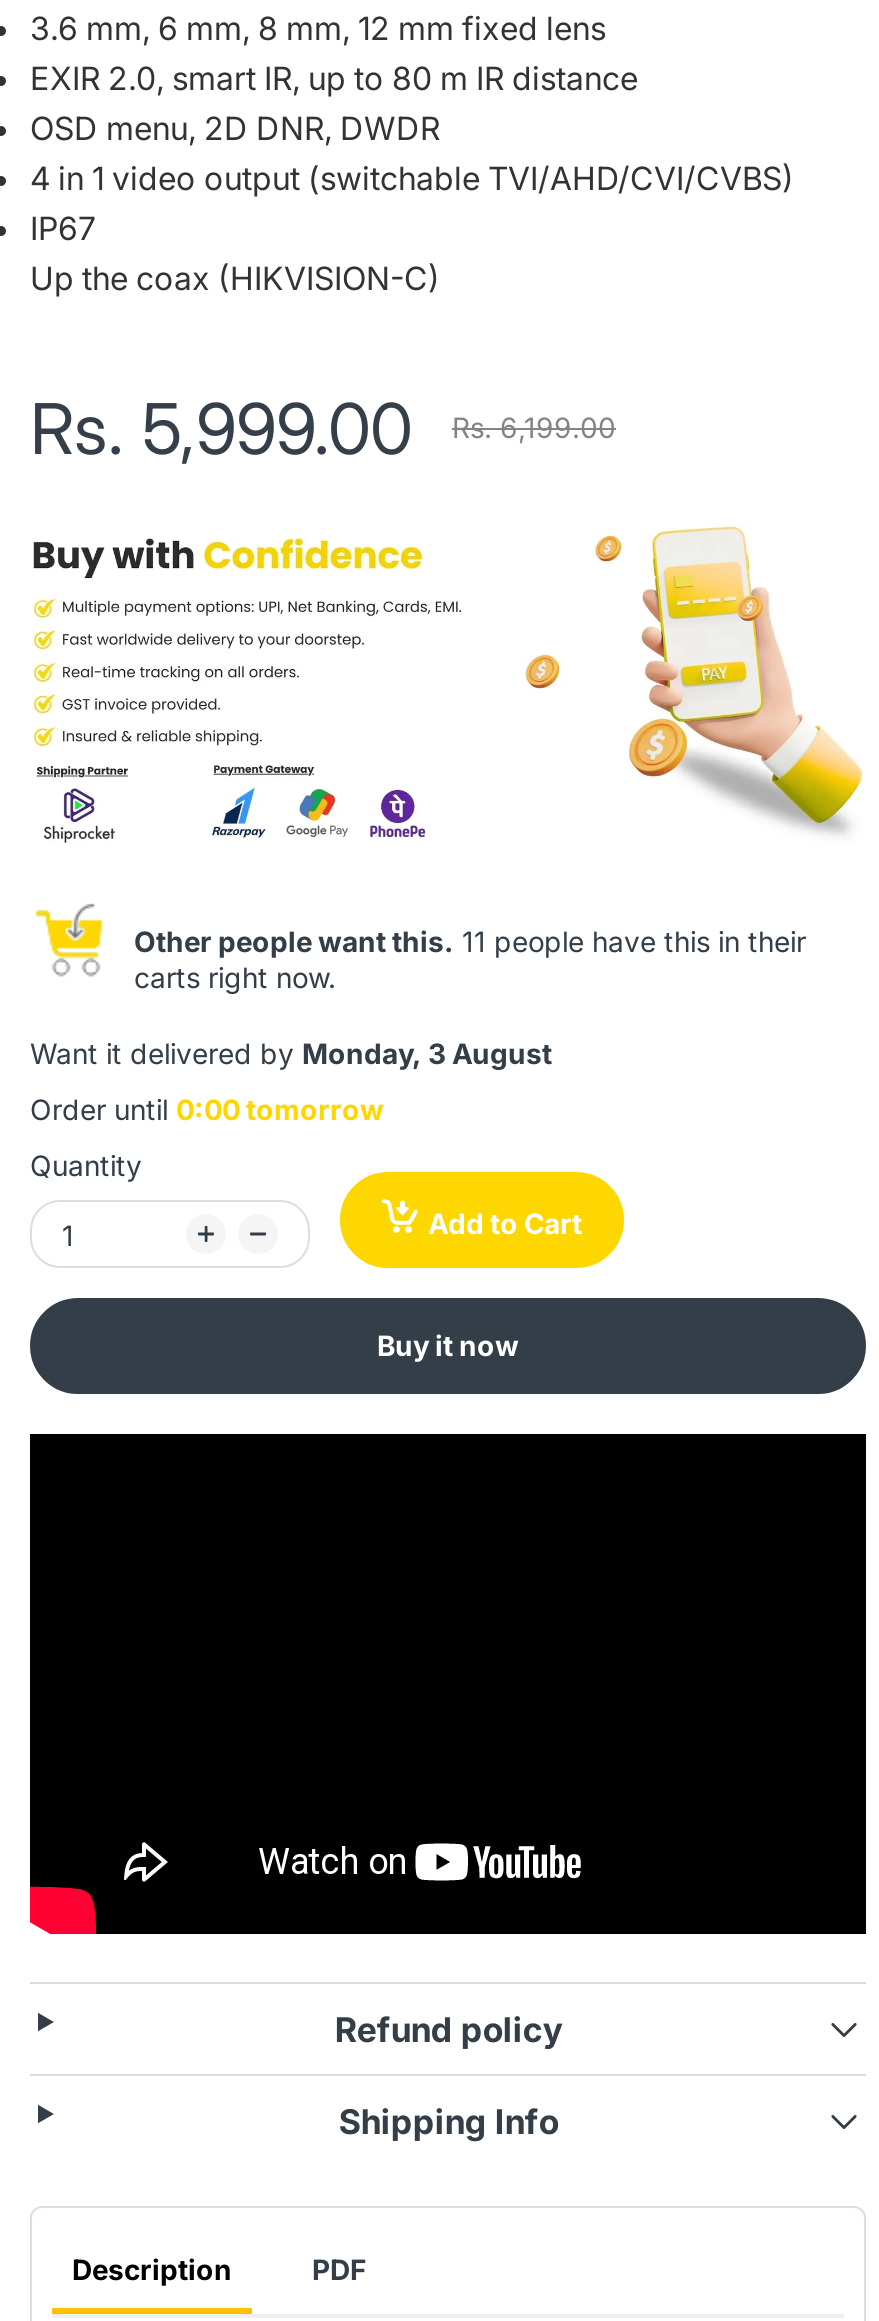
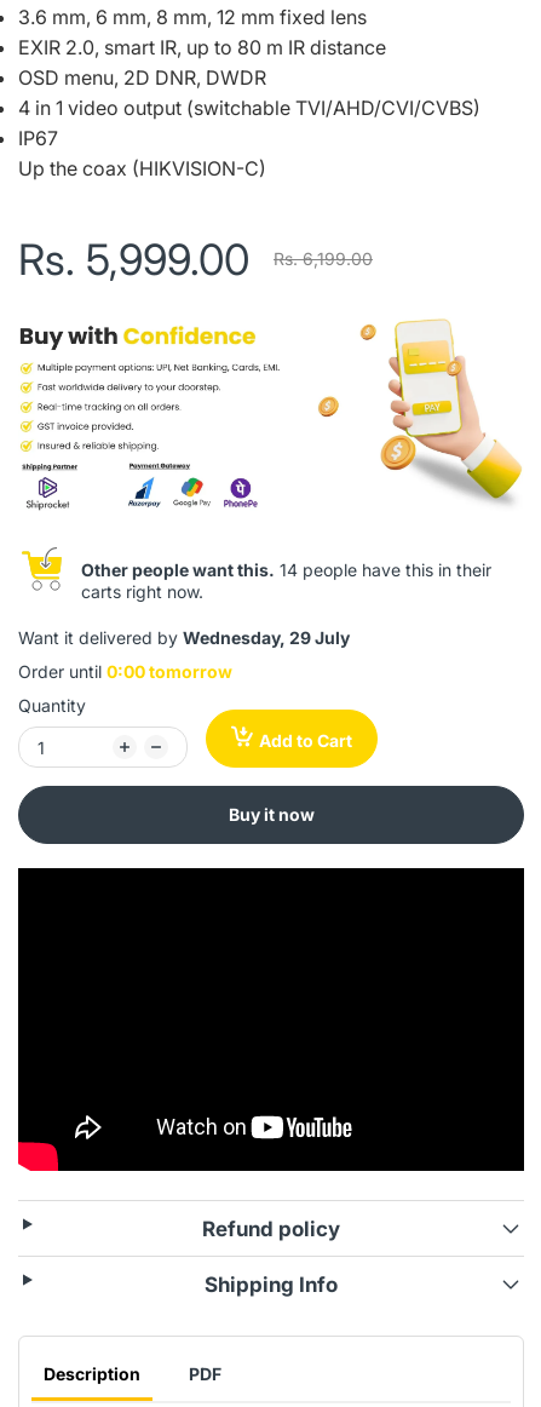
[134,925,806,959] Other people want this. 11 people have this in their -> [81,560,491,580] Other people want this. 14 people have this in their
[30,1037,552,1071] Want it delivered by Monday, 3 August -> [18,628,350,648] Want it delivered by Wednesday, 29 July

